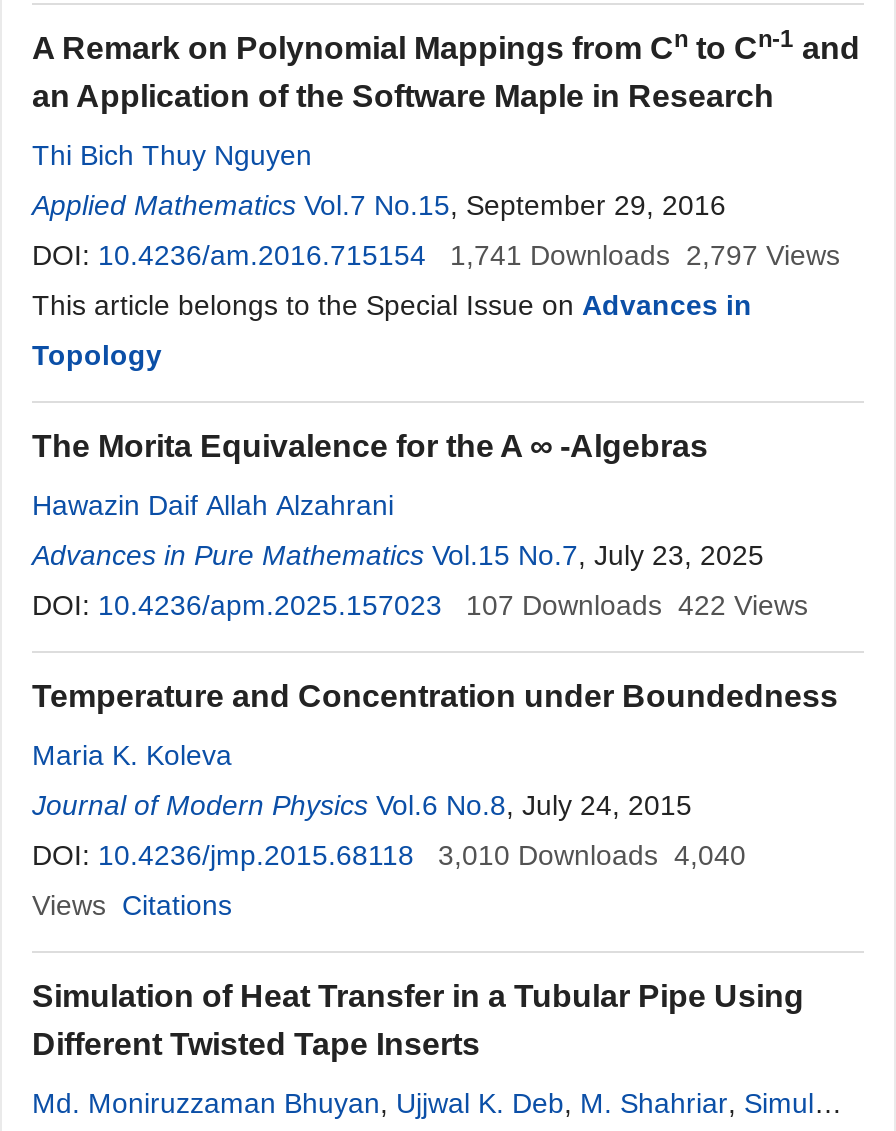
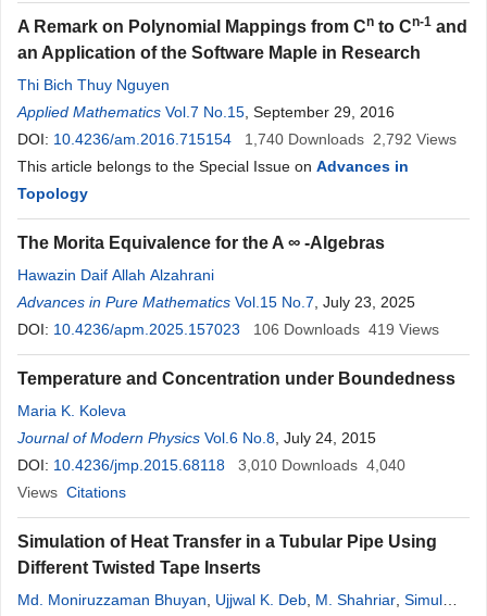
[450,239,840,271] 1,741 Downloads 2,797 Views -> [245,130,457,148] 1,740 Downloads 2,792 Views
[466,589,808,621] 107 Downloads 422 Views -> [253,320,439,338] 106 Downloads 419 Views

